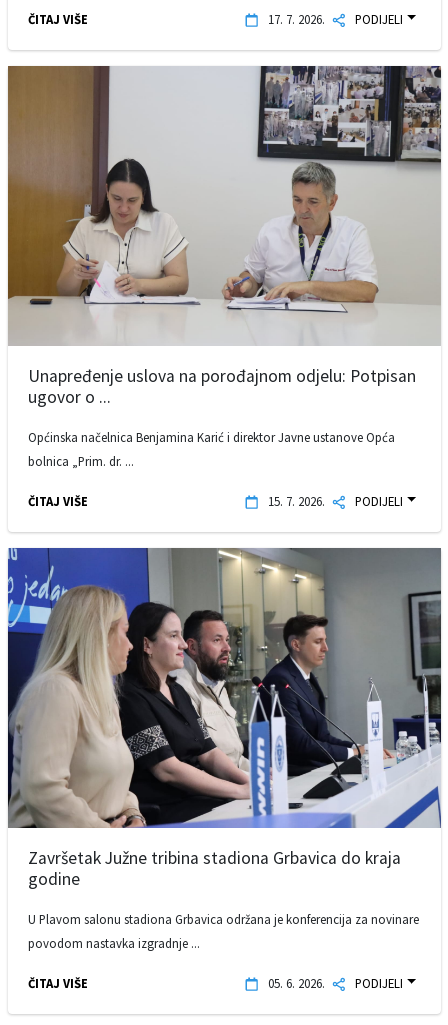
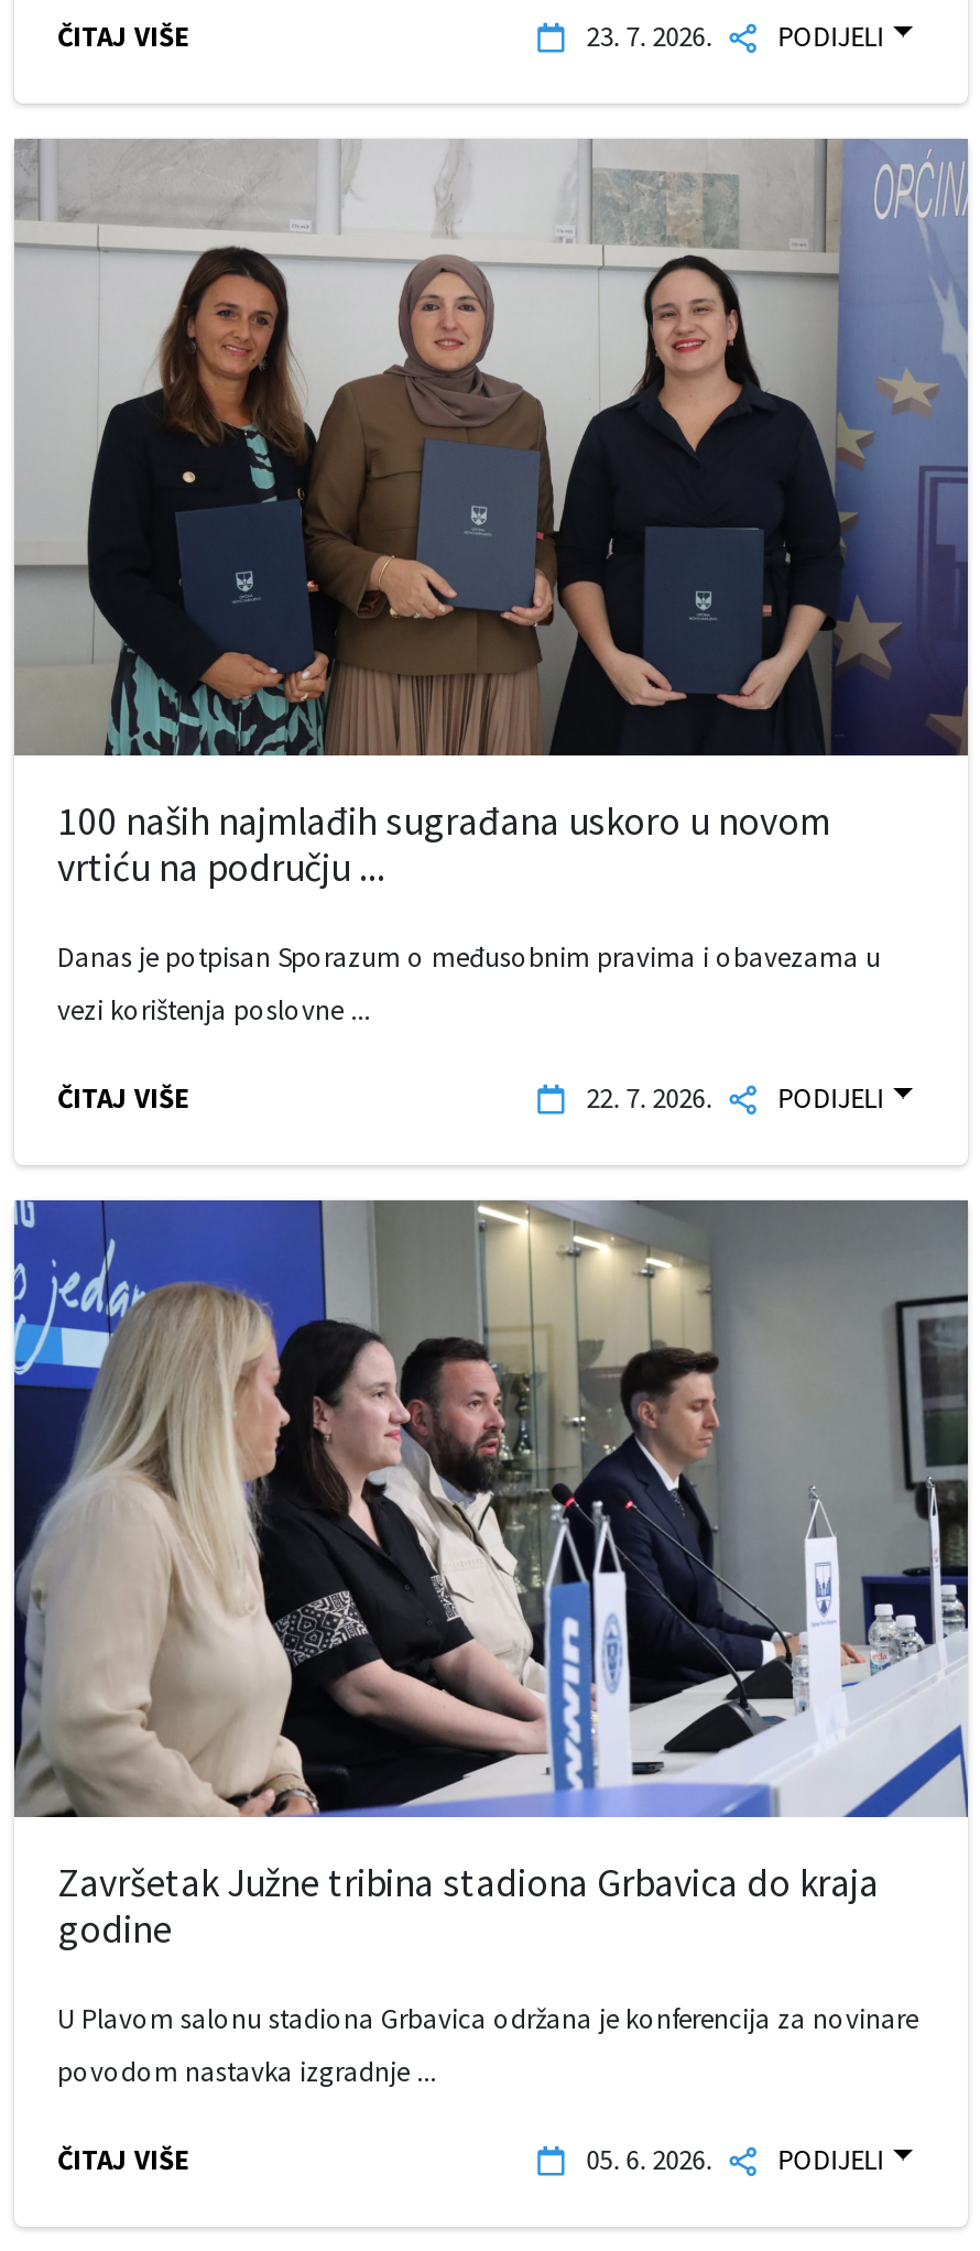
[265,11,403,27] 17. 7. 2026. PODIJELI -> [580,17,884,52] 23. 7. 2026. PODIJELI
[7,66,442,408] [image] | Unapređenje uslova na porođajnom odjelu: Potpisan | ugovor o ... -> [12,139,970,892] [image] | 100 naših najmlađih sugrađana uskoro u novom | vrtiću na području ...
[27,429,394,445] Općinska načelnica Benjamina Karić i direktor Javne ustanove Opća -> [57,938,881,973] Danas je potpisan Sporazum o međusobnim pravima i obavezama u
[27,453,133,469] bolnica „Prim. dr. ... -> [57,991,370,1026] vezi korištenja poslovne ...
[265,493,403,509] 15. 7. 2026. PODIJELI -> [580,1079,884,1114] 22. 7. 2026. PODIJELI

